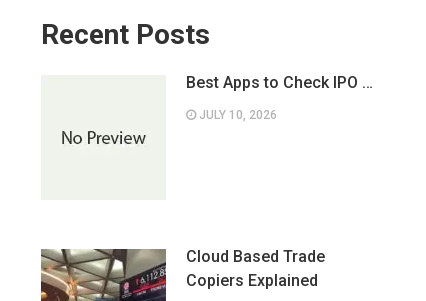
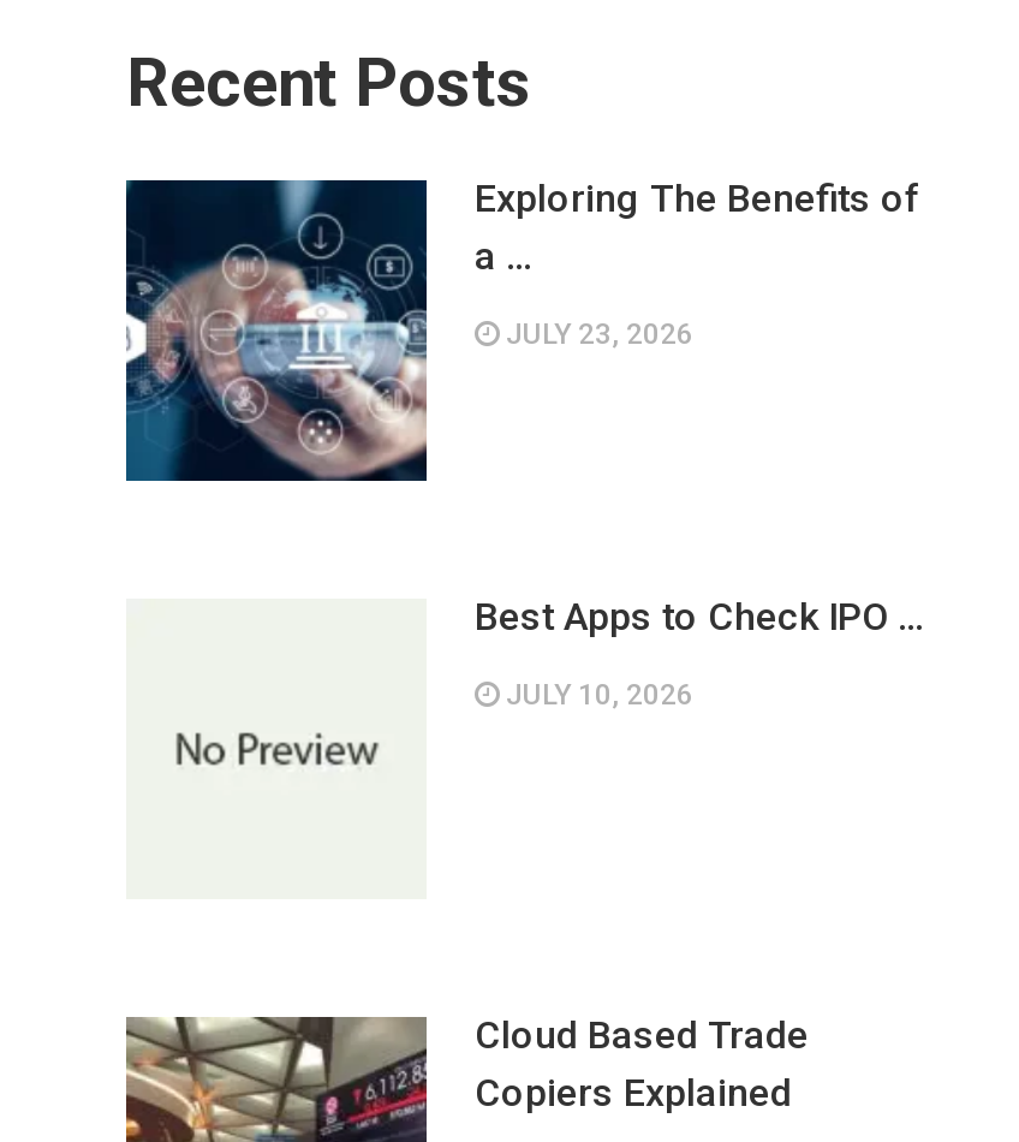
none -> [124,175,922,483] [image] | Exploring The Benefits of | a … | JULY 23, 2026

